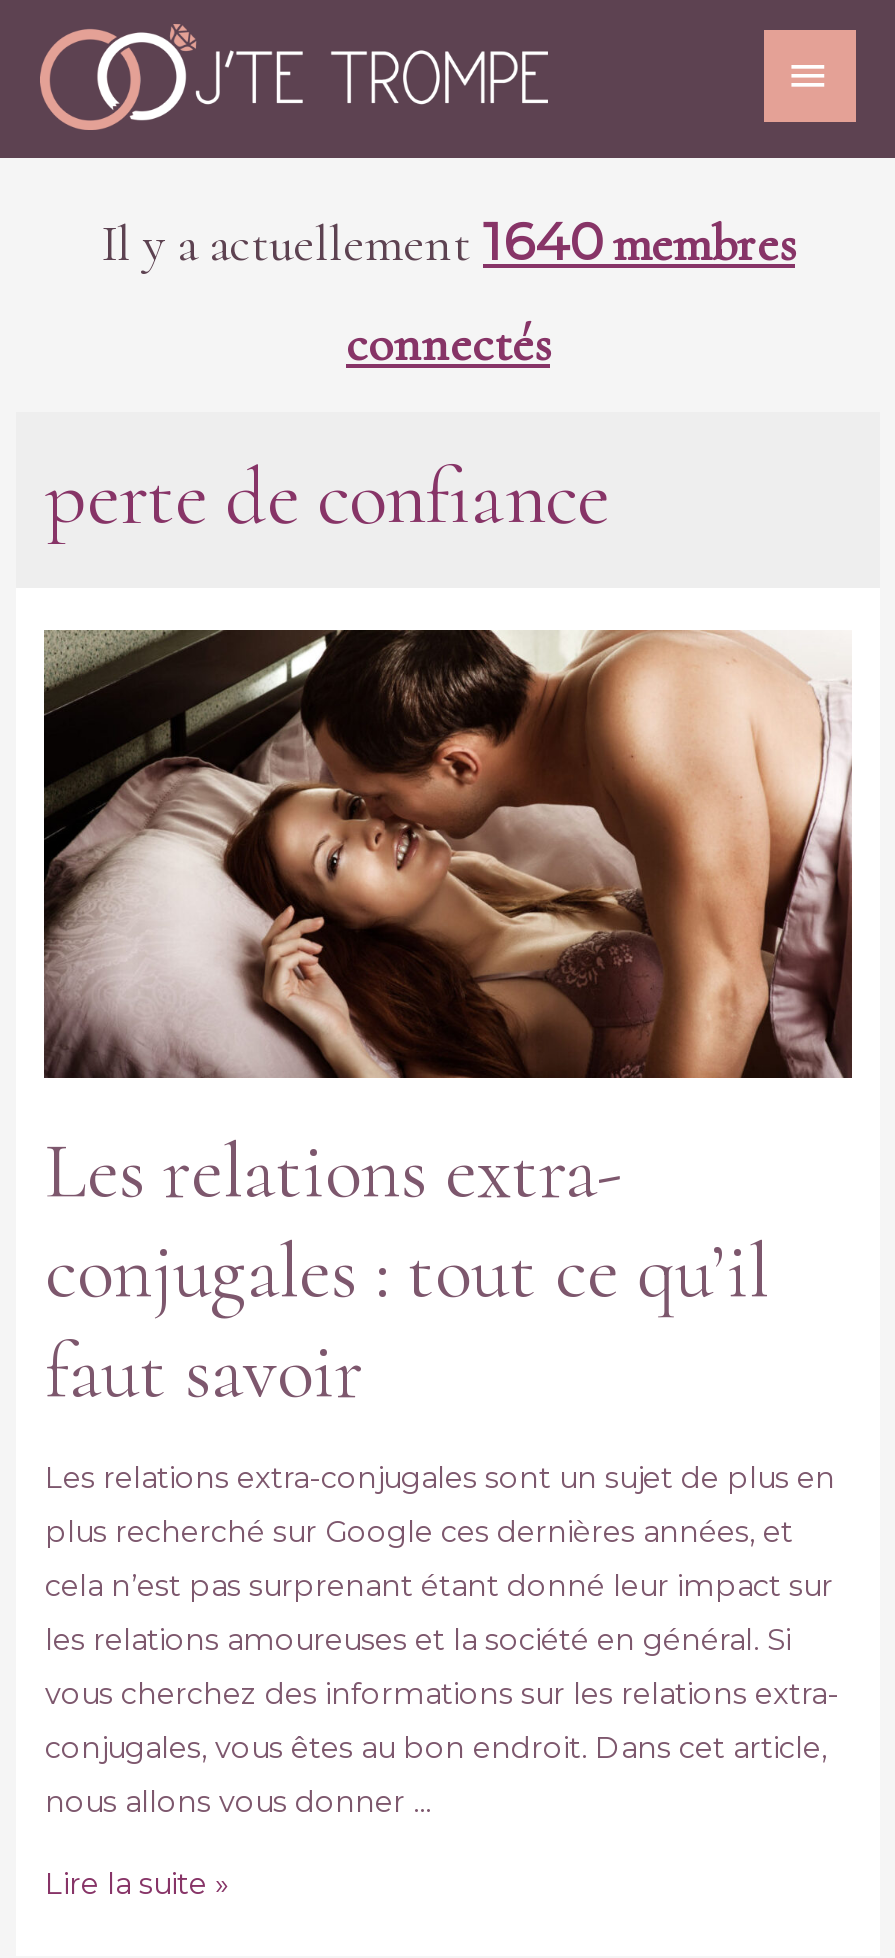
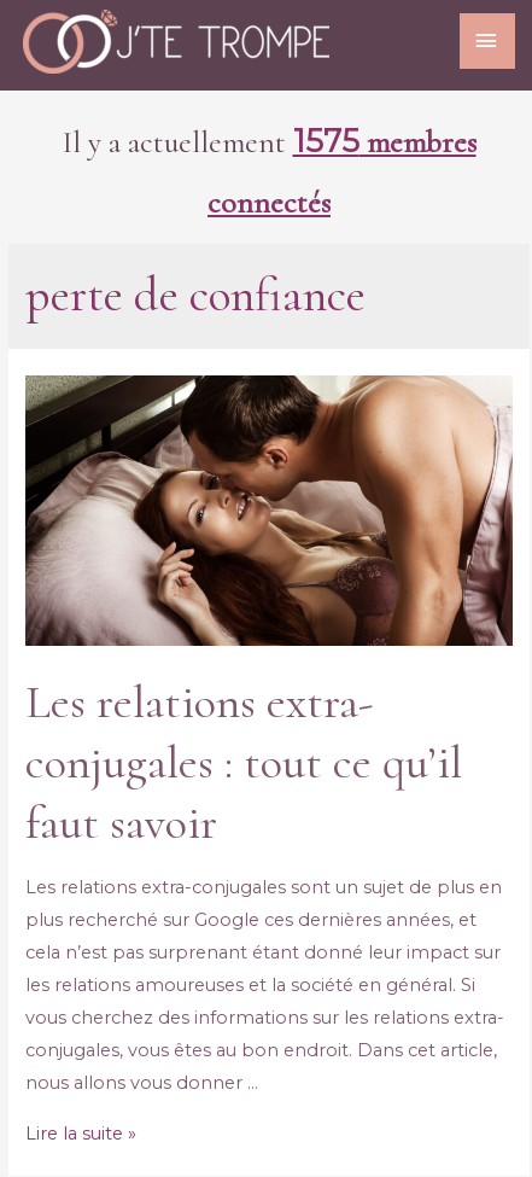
[101,211,795,275] Il y a actuellement 1640membres -> [62,122,476,161] Il y a actuellement 1575membres

